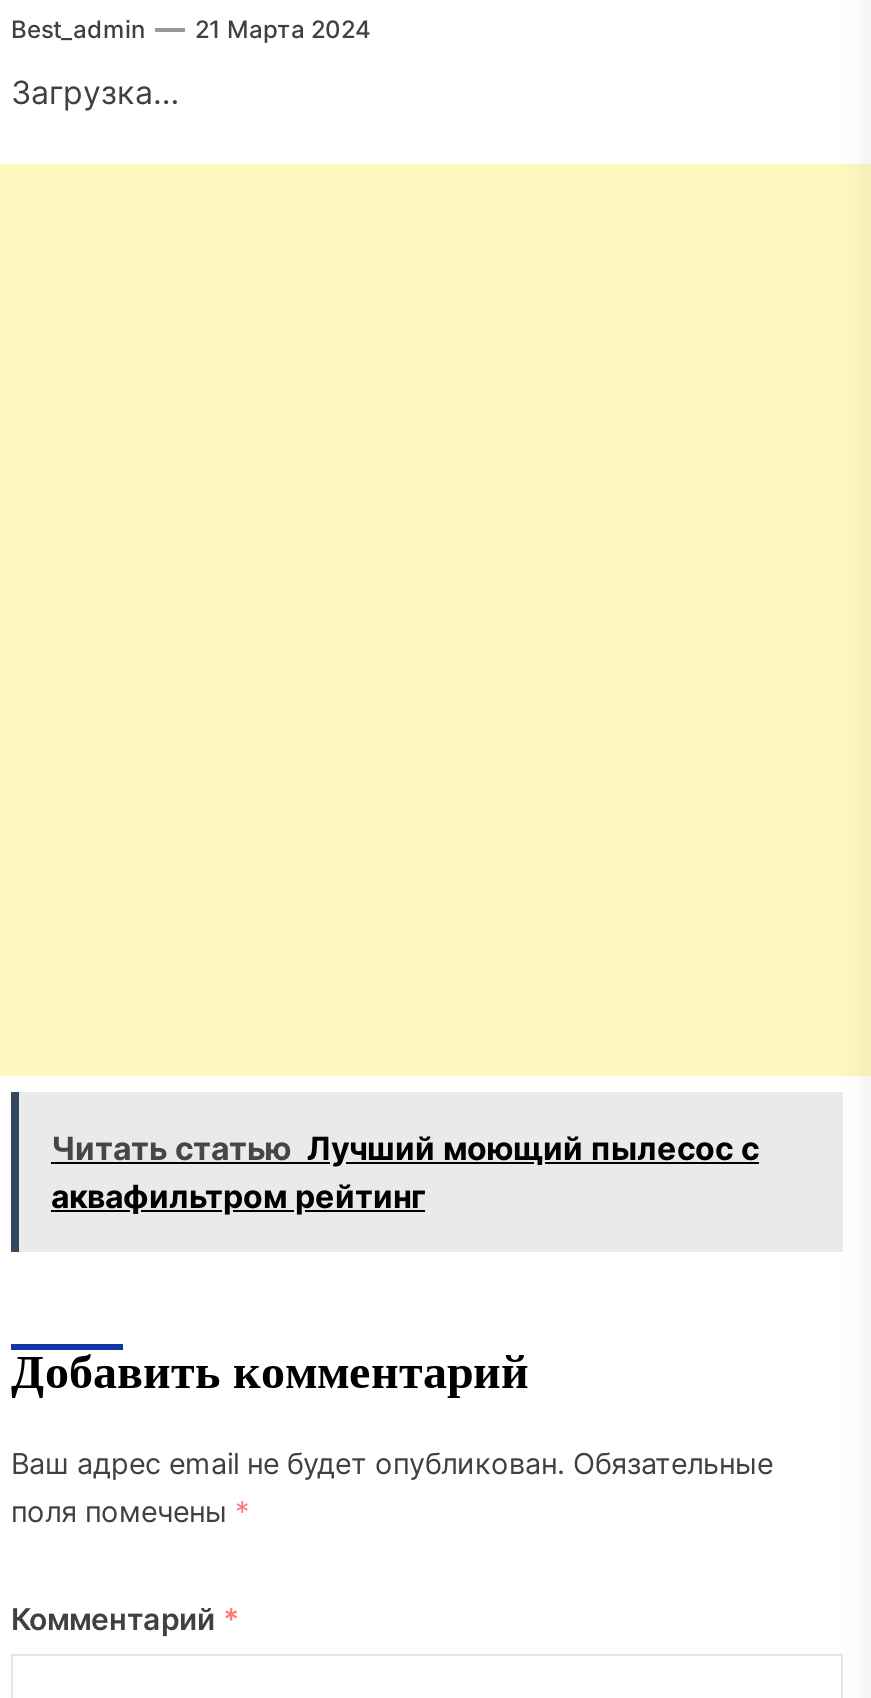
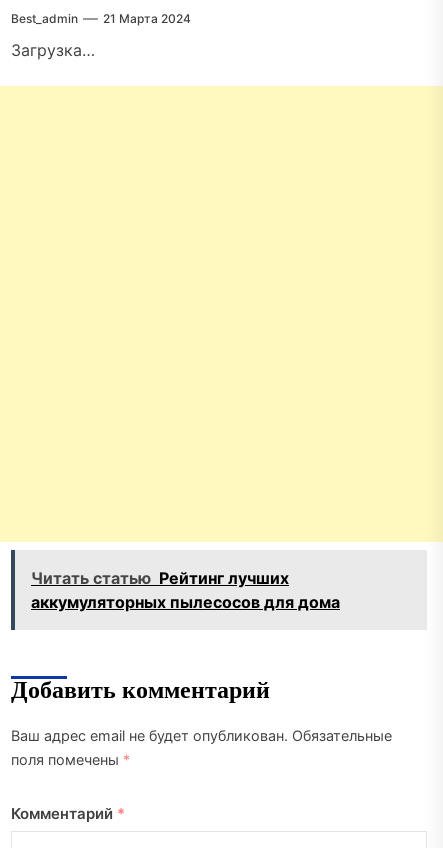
[51,1128,759,1216] Читать статью Лучший моющий пылесос с | аквафильтром рейтинг -> [31,568,340,612] Читать статью Рейтинг лучших | аккумуляторных пылесосов для дома

